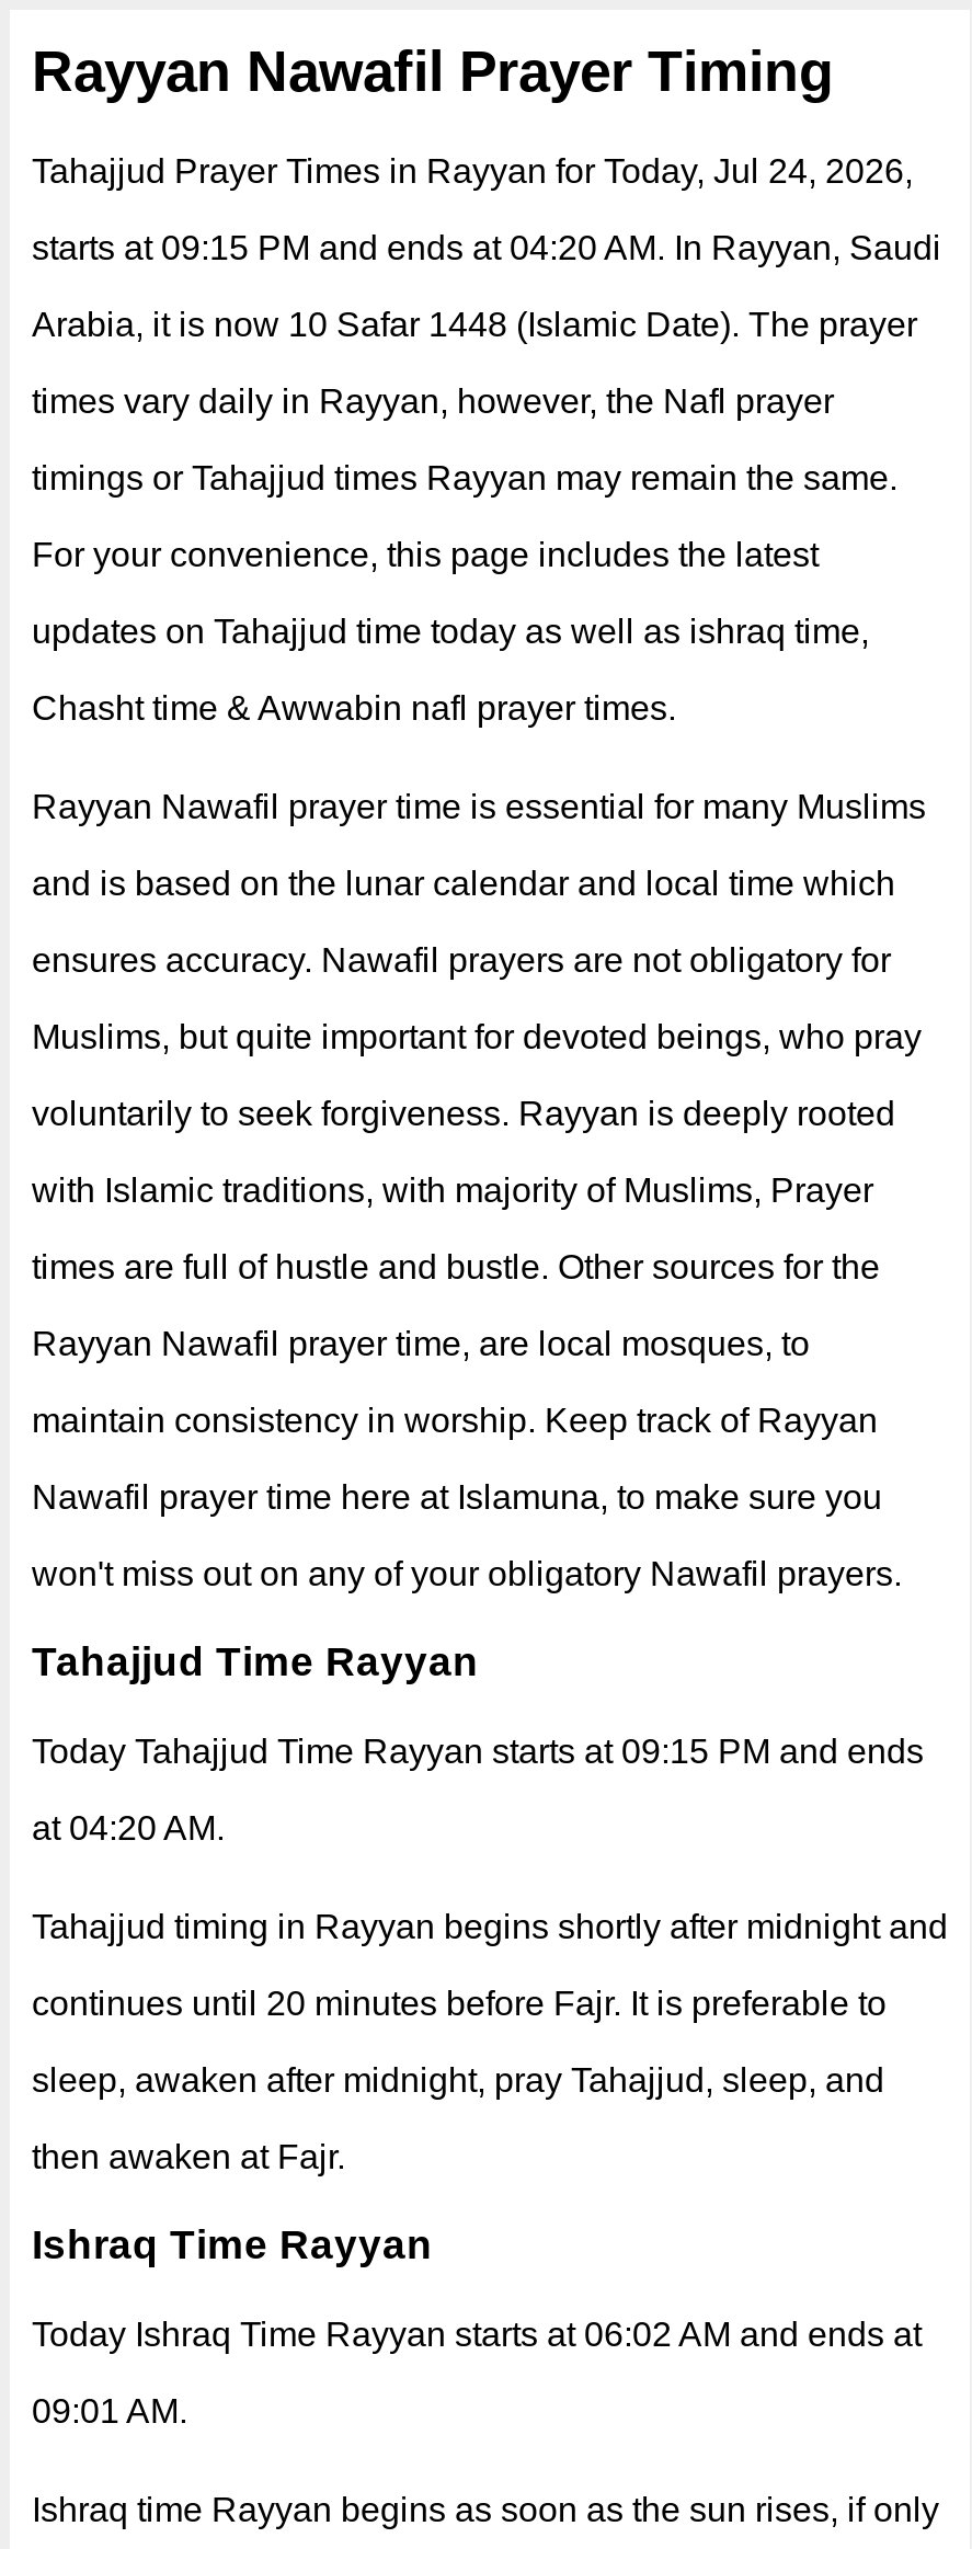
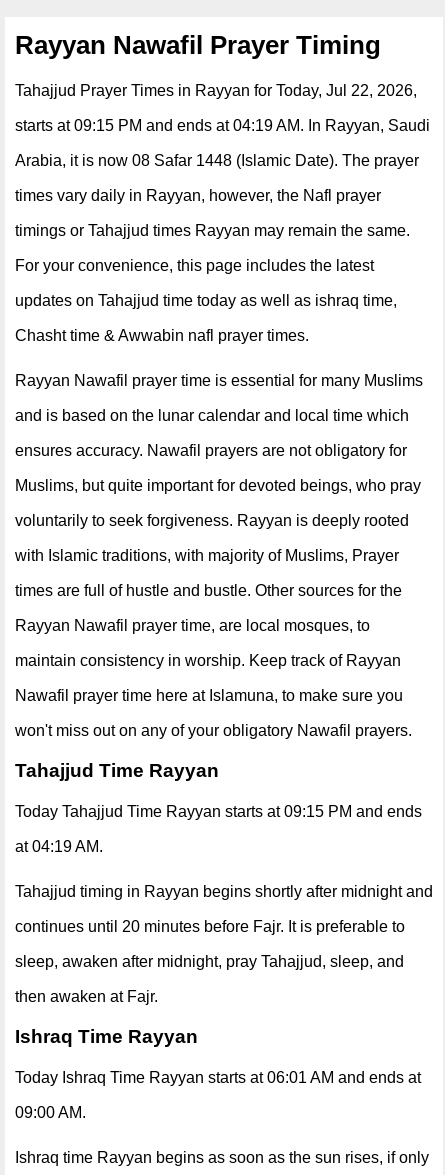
[32,152,913,189] Tahajjud Prayer Times in Rayyan for Today, Jul 24, 2026, -> [15,82,417,99] Tahajjud Prayer Times in Rayyan for Today, Jul 22, 2026,
[32,228,941,266] starts at 09:15 PM and ends at 04:20 AM. In Rayyan, Saudi -> [15,117,430,134] starts at 09:15 PM and ends at 04:19 AM. In Rayyan, Saudi
[32,305,917,342] Arabia, it is now 10 Safar 1448 (Islamic Date). The prayer -> [15,152,419,169] Arabia, it is now 08 Safar 1448 (Islamic Date). The prayer
[32,1809,225,1846] at 04:20 AM. -> [15,838,103,855] at 04:19 AM.
[32,2315,922,2352] Today Ishraq Time Rayyan starts at 06:02 AM and ends at -> [15,1069,421,1086] Today Ishraq Time Rayyan starts at 06:01 AM and ends at
[32,2392,187,2429] 09:01 AM. -> [15,1104,86,1121] 09:00 AM.

